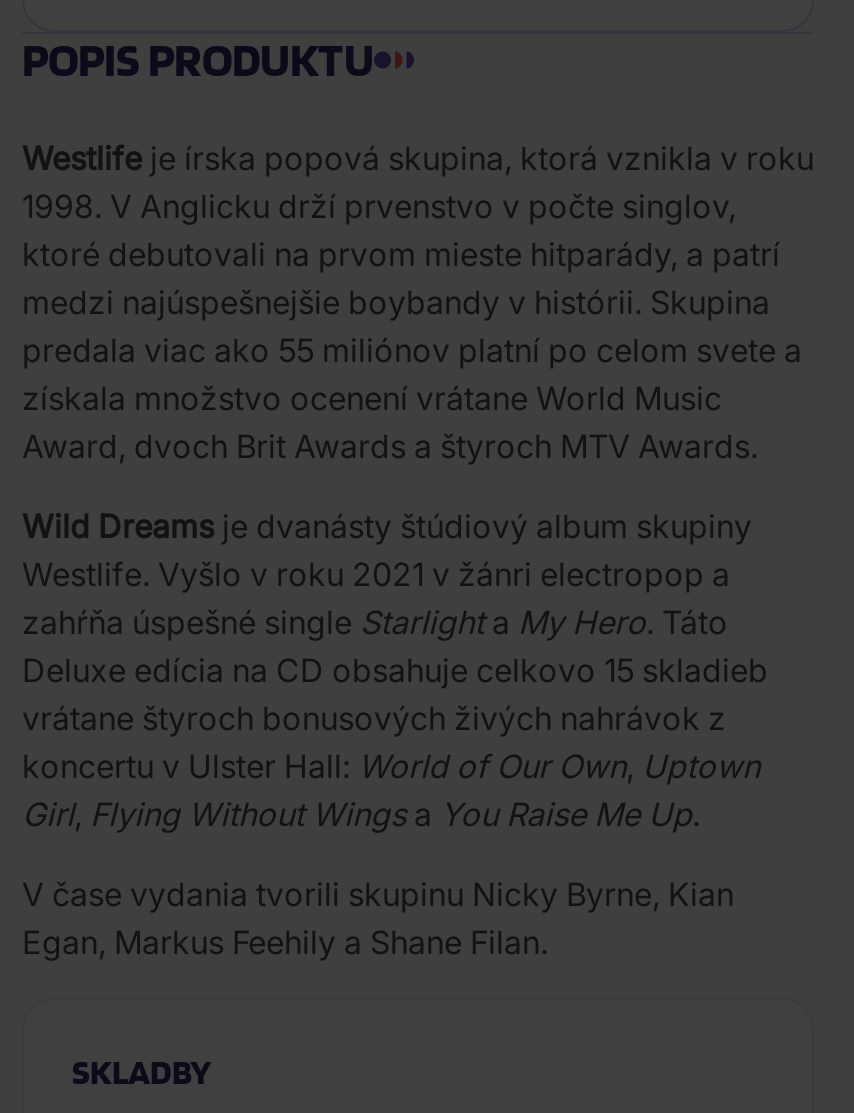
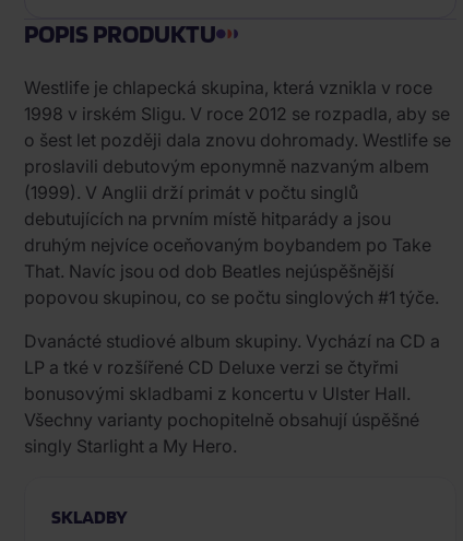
[22,138,814,962] Westlife je írska popová skupina, ktorá vznikla v roku | 1998. V Anglicku drží prvenstvo v počte singlov, | ktoré debutovali na prvom mieste hitparády, a patrí | medzi najúspešnejšie boybandy v histórii. Skupina | predala viac ako 55 miliónov platní po celom svete a | získala množstvo ocenení vrátane World Music | Award, dvoch Brit Awards a štyroch MTV Awards. | Wild Dreams je dvanásty štúdiový album skupiny | Westlife. Vyšlo v roku 2021 v žánri electropop a | zahŕňa úspešné single Starlighta My Hero. Táto | Deluxe edícia na CD obsahuje celkovo 15 skladieb | vrátane štyroch bonusových živých nahrávok z | koncertu v Ulster Hall: World of Our Own, Uptown | Girl, Flying Without Wings a You Raise Me Up. | V čase vydania tvorili skupinu Nicky Byrne, Kian | Egan, Markus Feehily a Shane Filan. -> [24,77,451,457] Westlife je chlapecká skupina, která vznikla v roce | 1998 v irském Sligu. V roce 2012 se rozpadla, aby se | o šest let později dala znovu dohromady. Westlife se | proslavili debutovým eponymně nazvaným albem | (1999). V Anglii drží primát v počtu singlů | debutujících na prvním místě hitparády a jsou | druhým nejvíce oceňovaným boybandem po Take | That. Navíc jsou od dob Beatles nejúspěšnější | popovou skupinou, co se počtu singlových #1 týče. | Dvanácté studiové album skupiny. Vychází na CD a | LP a tké v rozšířené CD Deluxe verzi se čtyřmi | bonusovými skladbami z koncertu v Ulster Hall. | Všechny varianty pochopitelně obsahují úspěšné | singly Starlight a My Hero.

